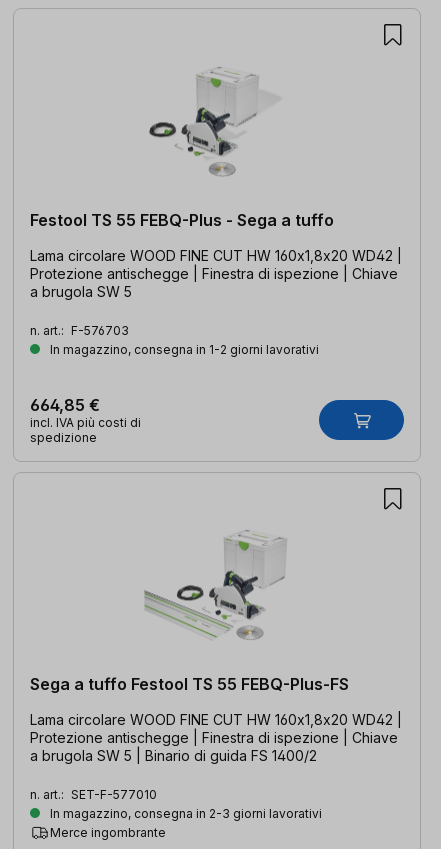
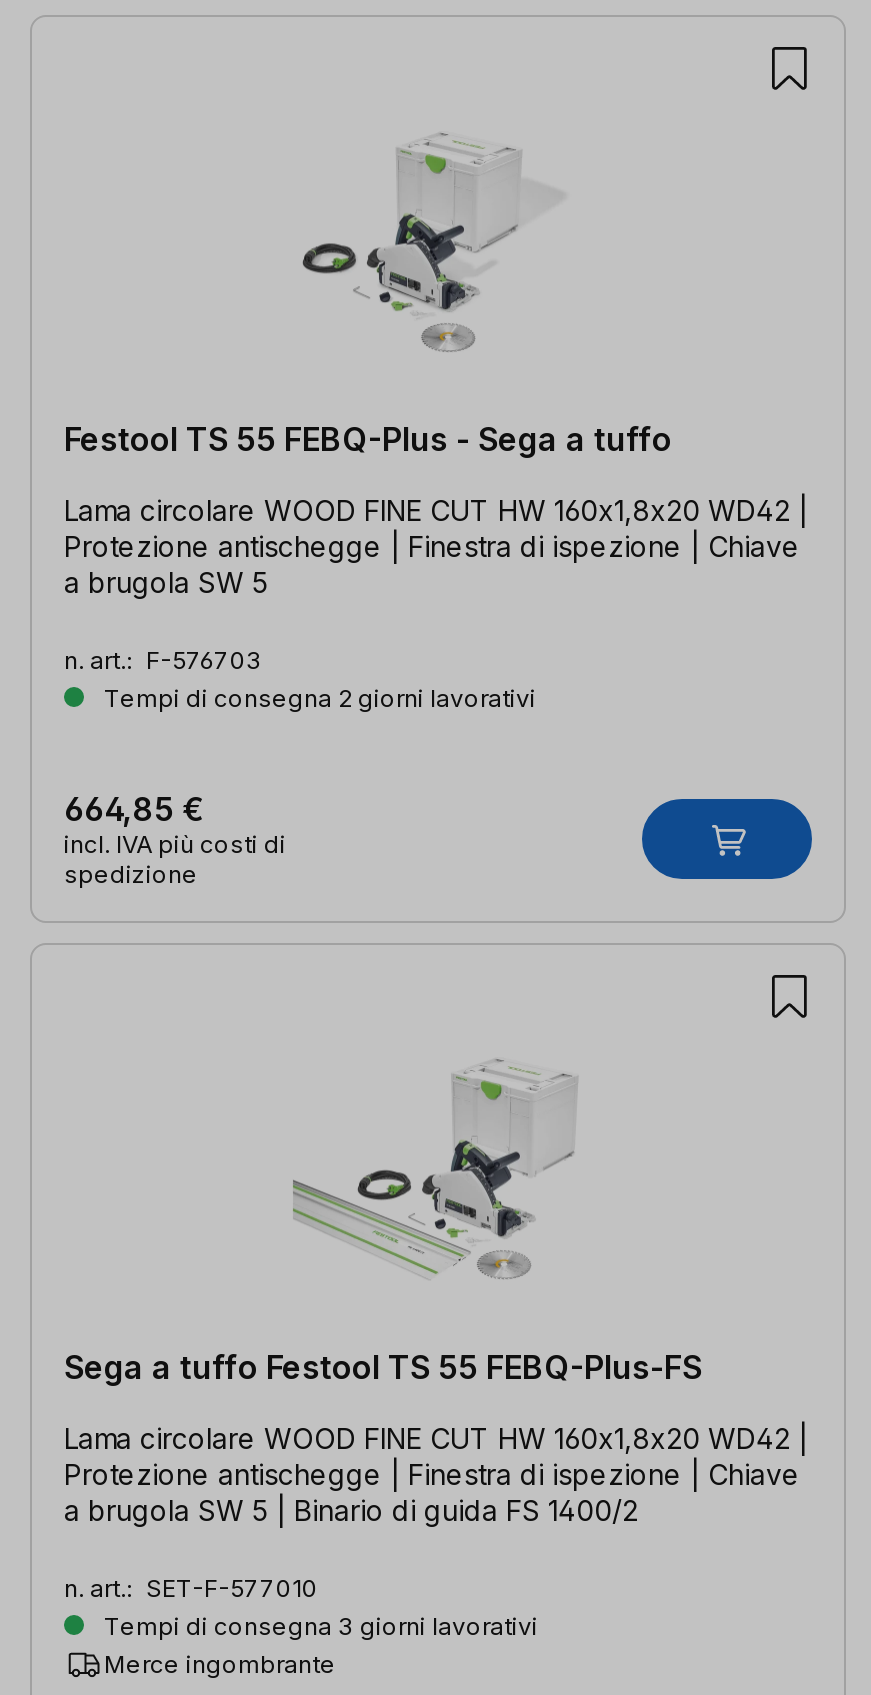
[47,342,319,357] In magazzino, consegna in 1-2 giorni lavorativi -> [98,683,536,713] Tempi di consegna 2 giorni lavorativi
[47,806,322,821] In magazzino, consegna in 2-3 giorni lavorativi -> [98,1611,538,1641] Tempi di consegna 3 giorni lavorativi

